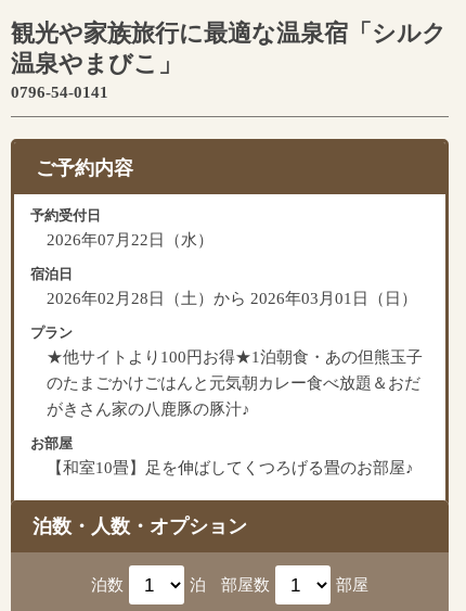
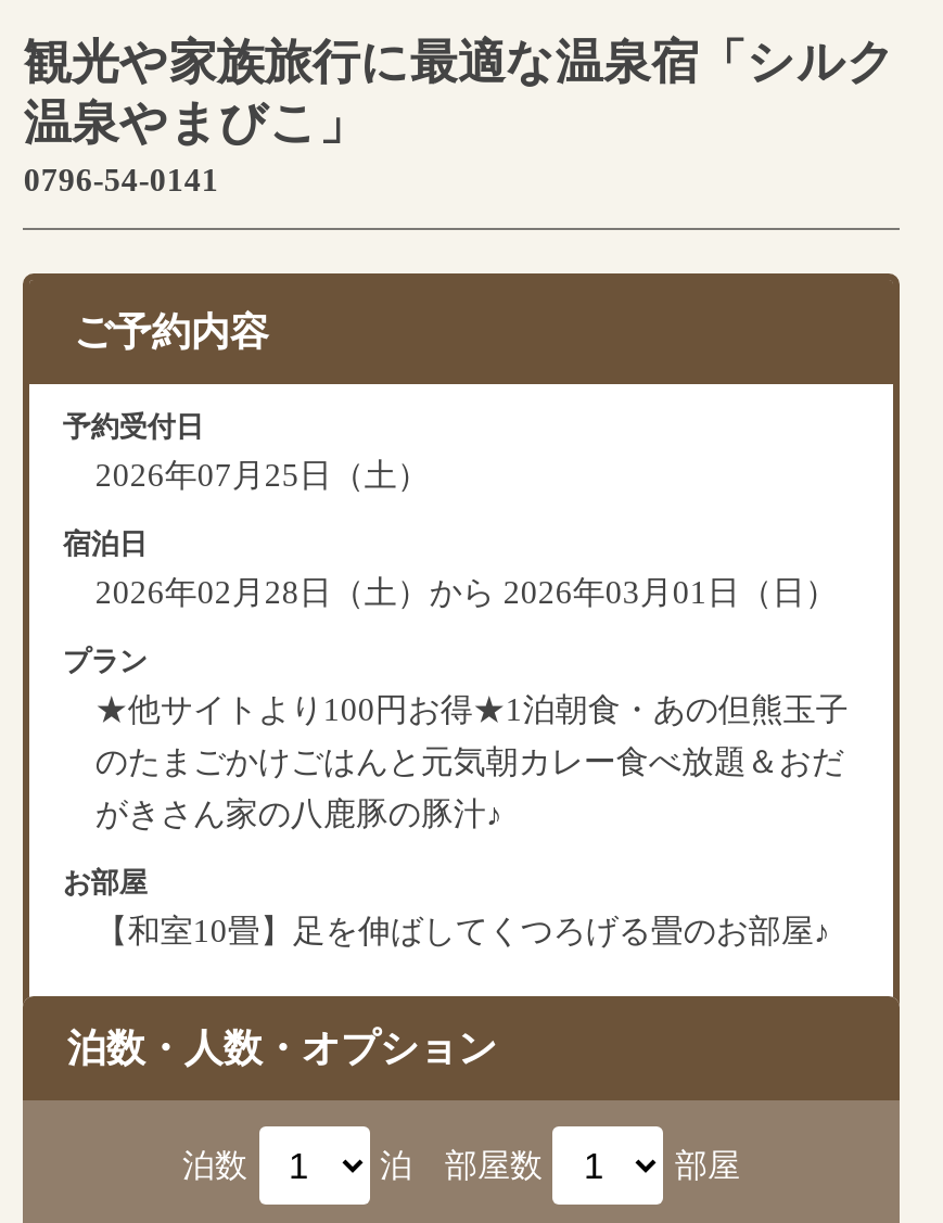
[47,231,214,249] 2026年07月22日（水） -> [95,458,430,493] 2026年07月25日（土）

